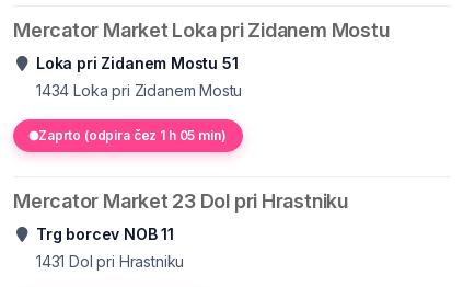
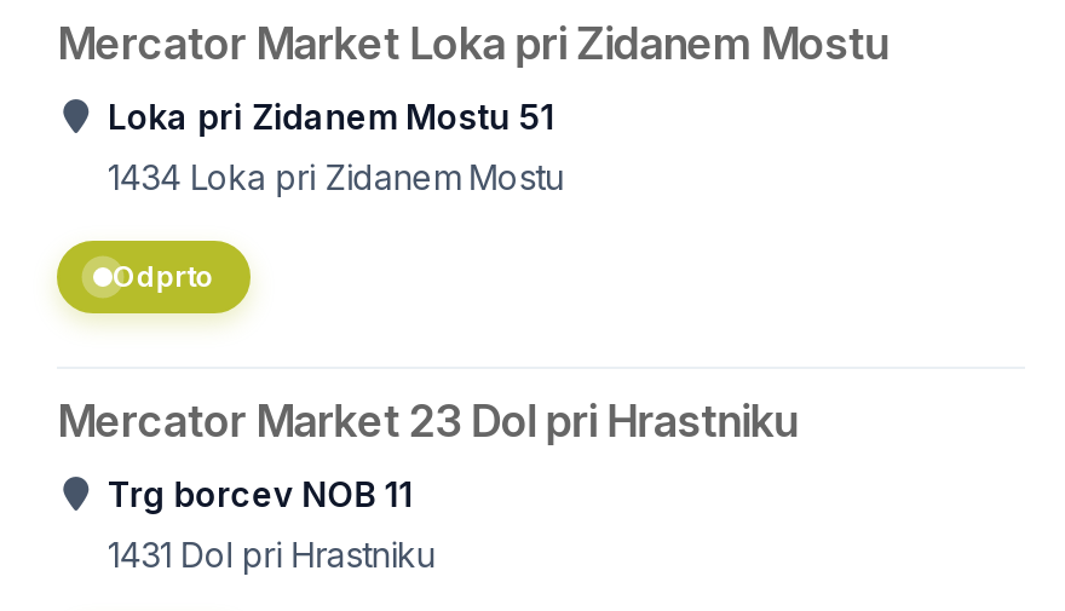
[38,127,226,143] Zaprto (odpira čez 1 h 05 min) -> [113,258,214,294] Odprto

